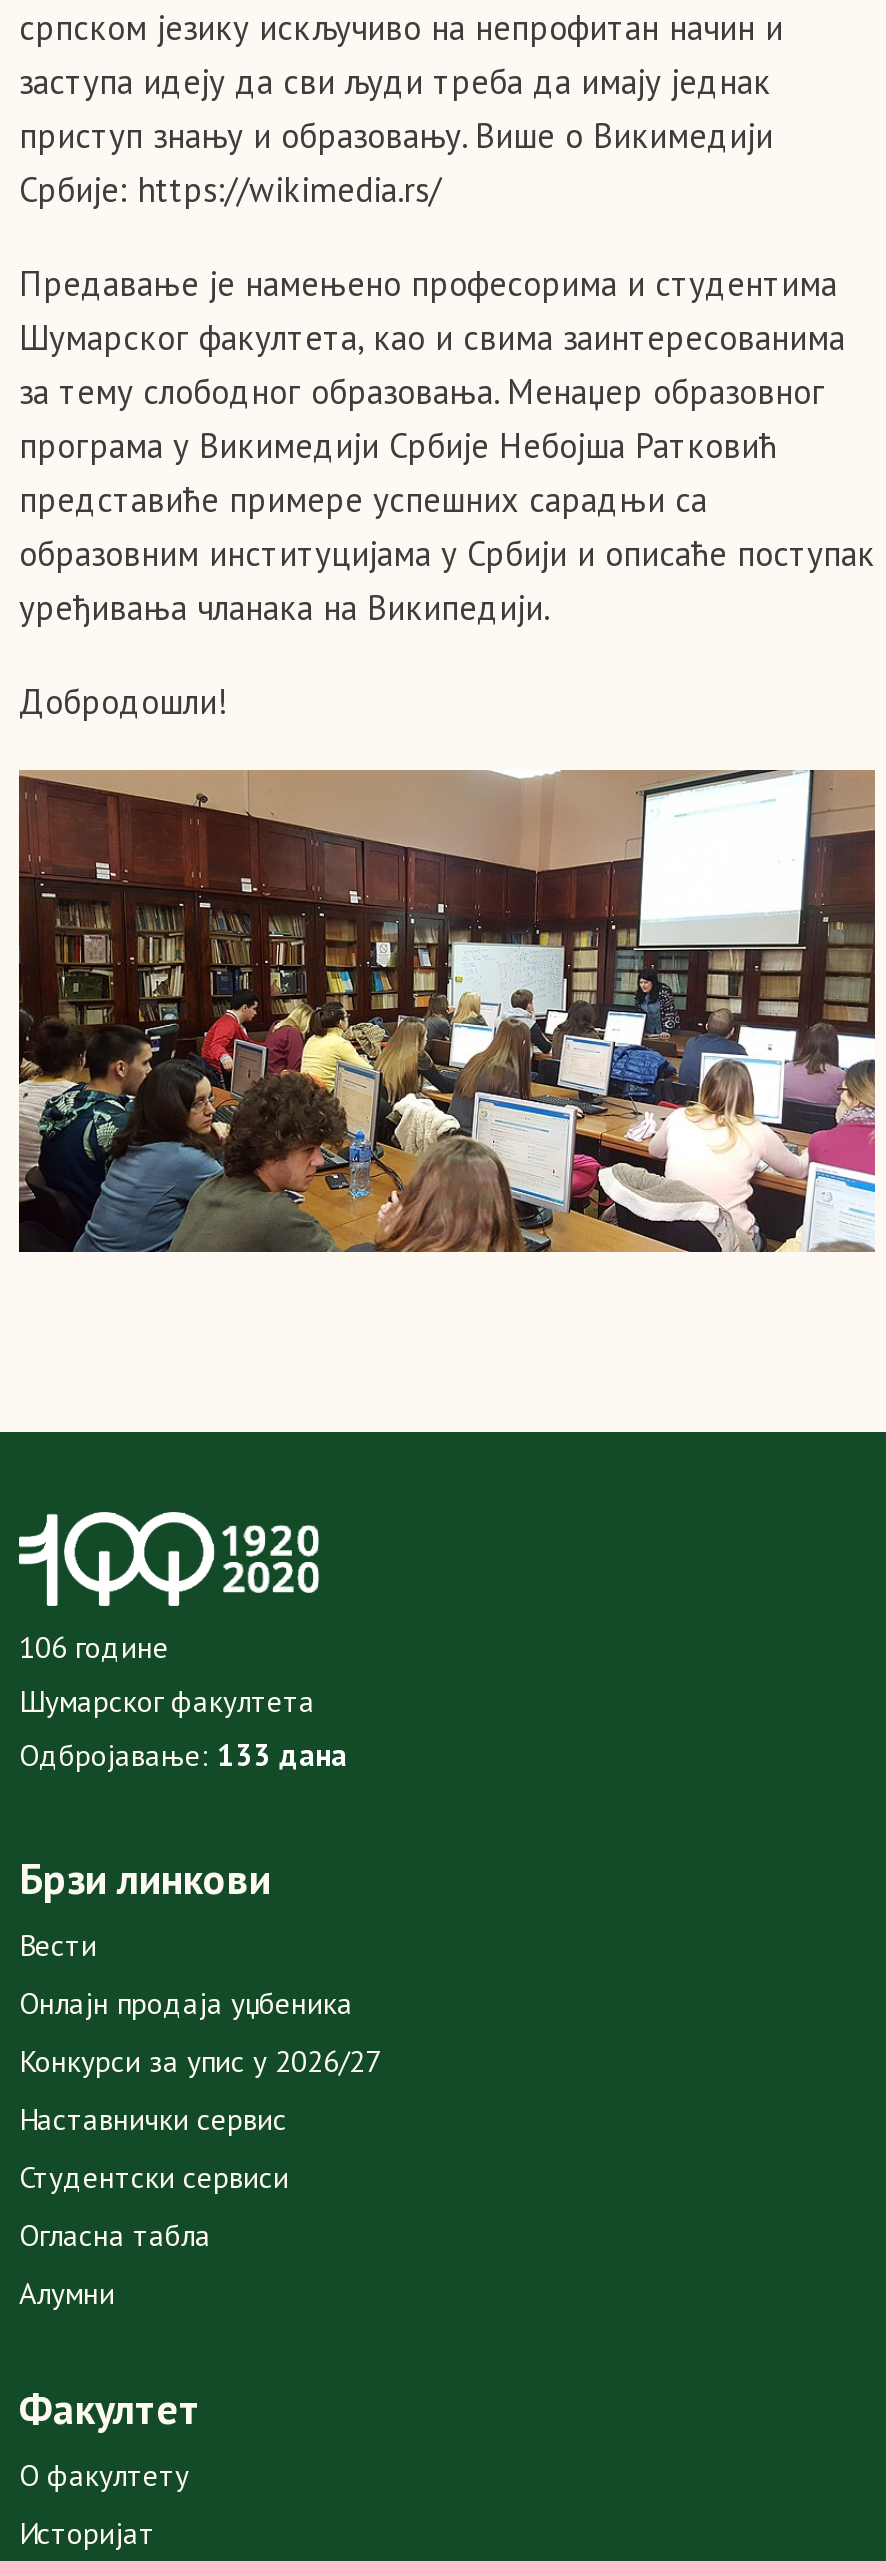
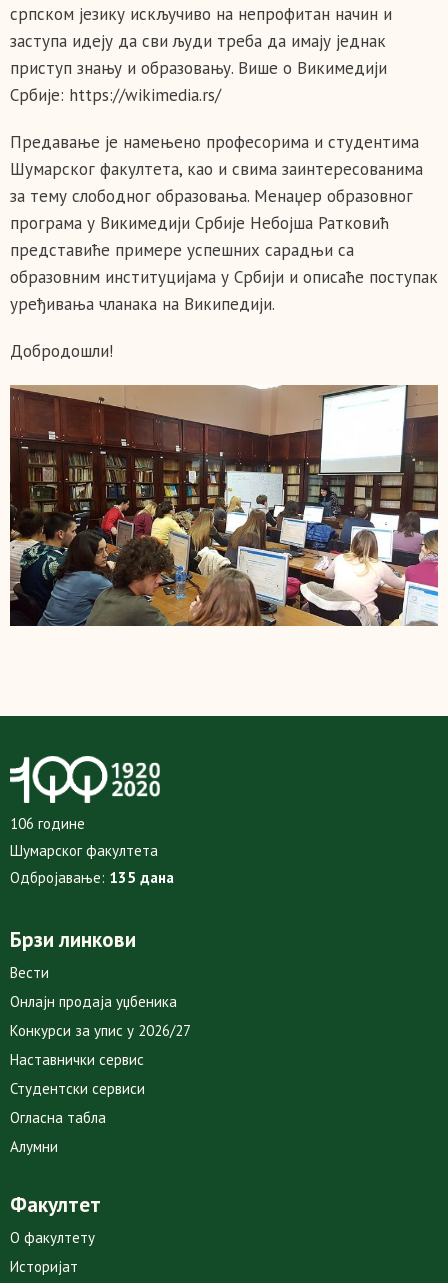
[19,1736,347,1774] Одбројавање: 133 дана -> [10,868,174,887] Одбројавање: 135 дана

